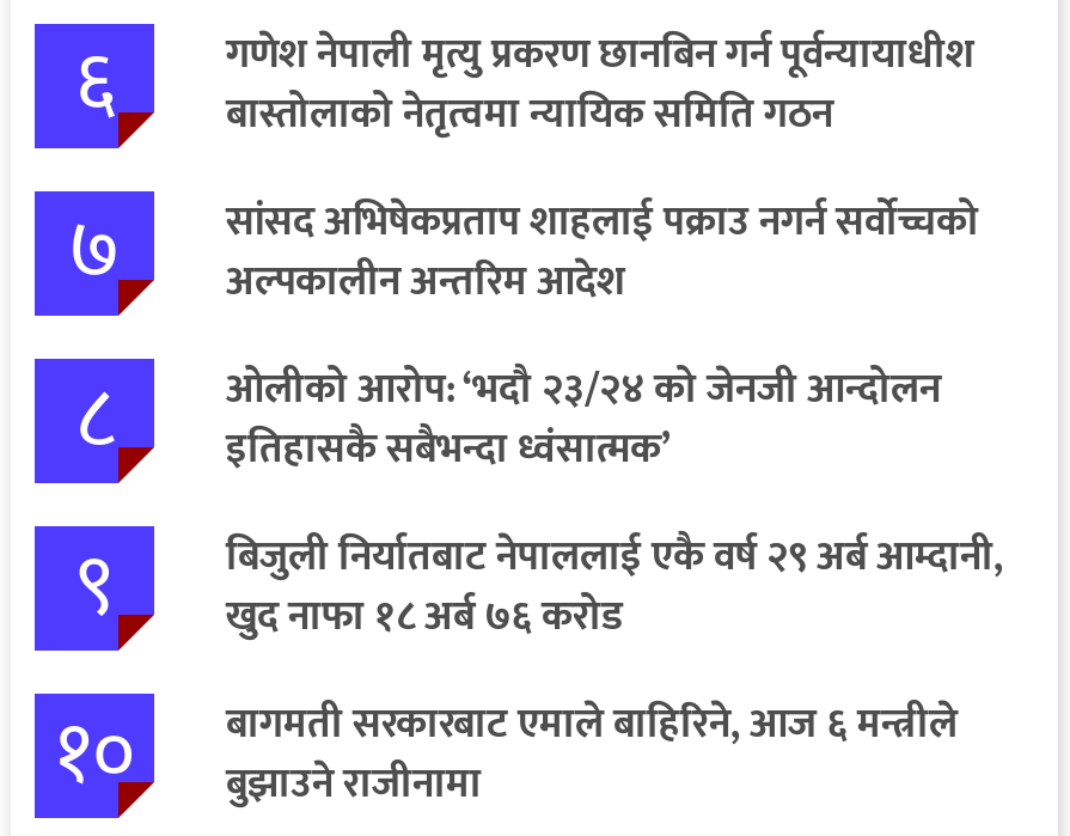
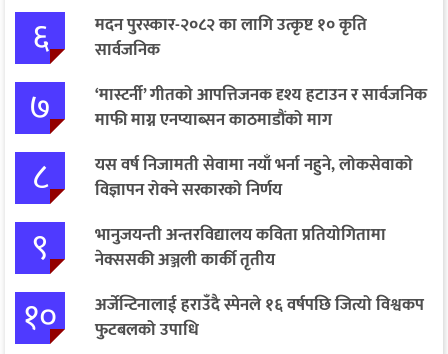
[226,21,974,148] गणेश नेपाली मृत्यु प्रकरण छानबिन गर्न पूर्वन्यायाधीश | बास्तोलाको नेतृत्वमा न्यायिक समिति गठन -> [95,11,367,64] मदन पुरस्कार-२०८२ का लागि उत्कृष्ट १० कृति | सार्वजनिक
[226,188,979,315] सांसद अभिषेकप्रताप शाहलाई पक्राउ नगर्न सर्वोच्चको | अल्पकालीन अन्तरिम आदेश -> [95,81,427,134] ‘मास्टर्नी’ गीतको आपत्तिजनक दृश्य हटाउन र सार्वजनिक | माफी माग्न एनप्याब्सन काठमाडौंको माग
[226,356,941,482] ओलीको आरोप: ‘भदौ २३/२४ को जेनजी आन्दोलन | इतिहासकै सबैभन्दा ध्वंसात्मक’ -> [95,151,413,204] यस वर्ष निजामती सेवामा नयाँ भर्ना नहुने, लोकसेवाको | विज्ञापन रोक्ने सरकारको निर्णय
[226,523,1003,650] बिजुली निर्यातबाट नेपाललाई एकै वर्ष २९ अर्ब आम्दानी, | खुद नाफा १८ अर्ब ७६ करोड -> [95,221,386,274] भानुजयन्ती अन्तरविद्यालय कविता प्रतियोगितामा | नेक्ससकी अञ्जली कार्की तृतीय
[226,691,958,817] बागमती सरकारबाट एमाले बाहिरिने, आज ६ मन्त्रीले | बुझाउने राजीनामा -> [95,291,424,344] अर्जेन्टिनालाई हराउँदै स्पेनले १६ वर्षपछि जित्यो विश्वकप | फुटबलको उपाधि

